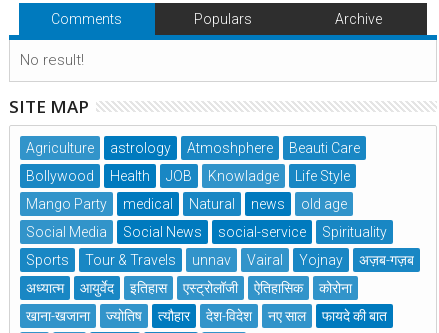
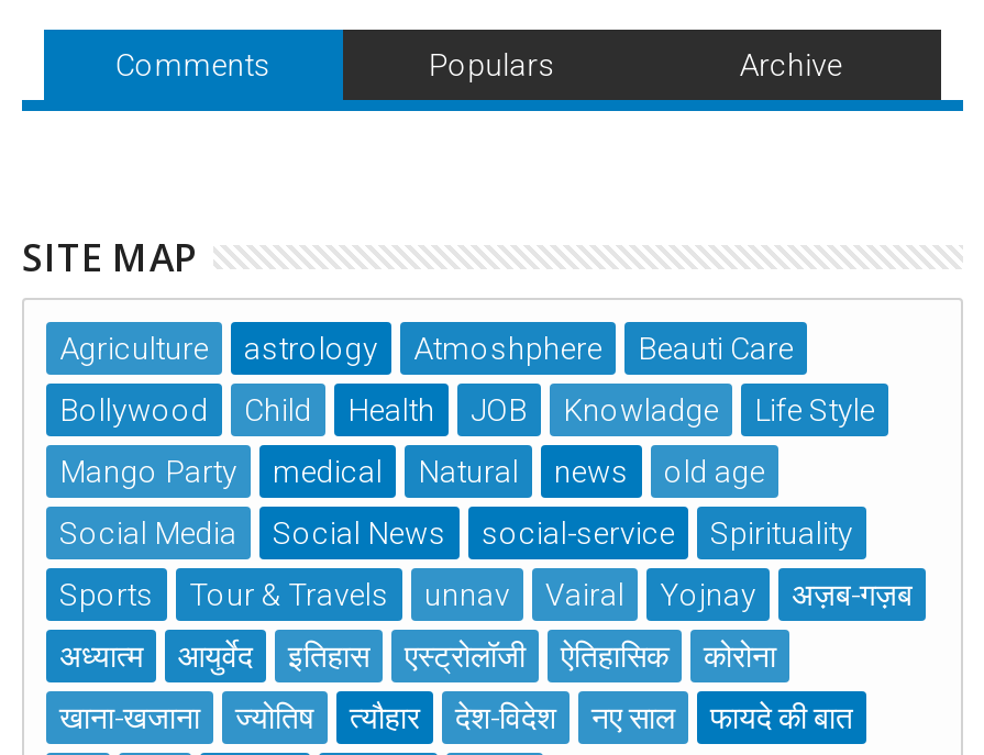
[20,51,84,69] No result! -> none
none -> [244,392,312,428] Child

